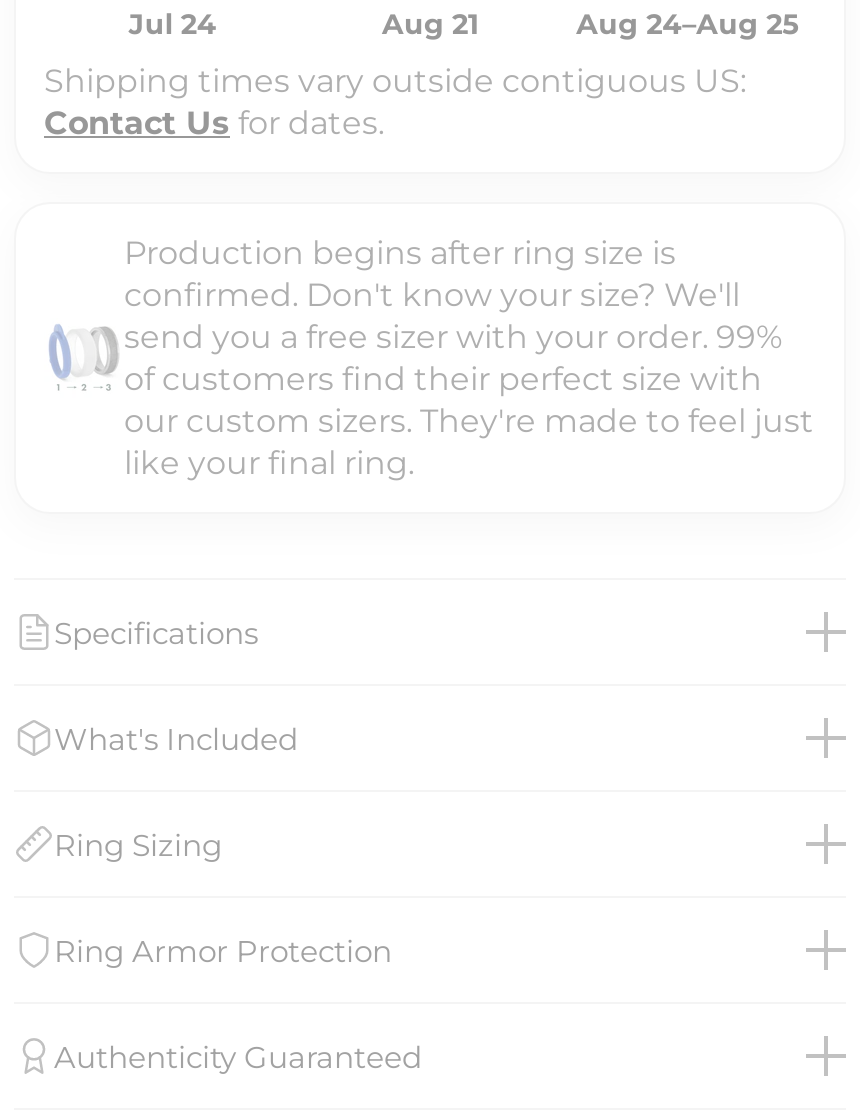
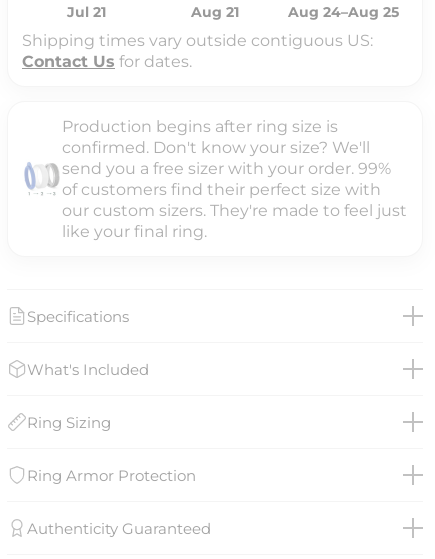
[129,6,217,42] Jul 24 -> [67,3,106,21] Jul 21

